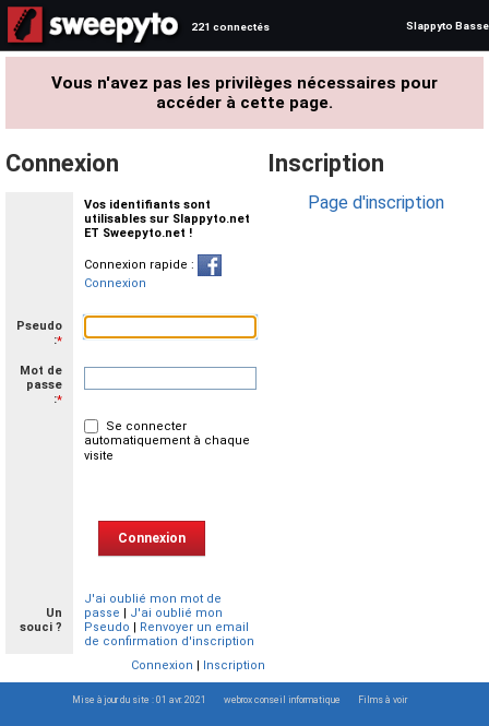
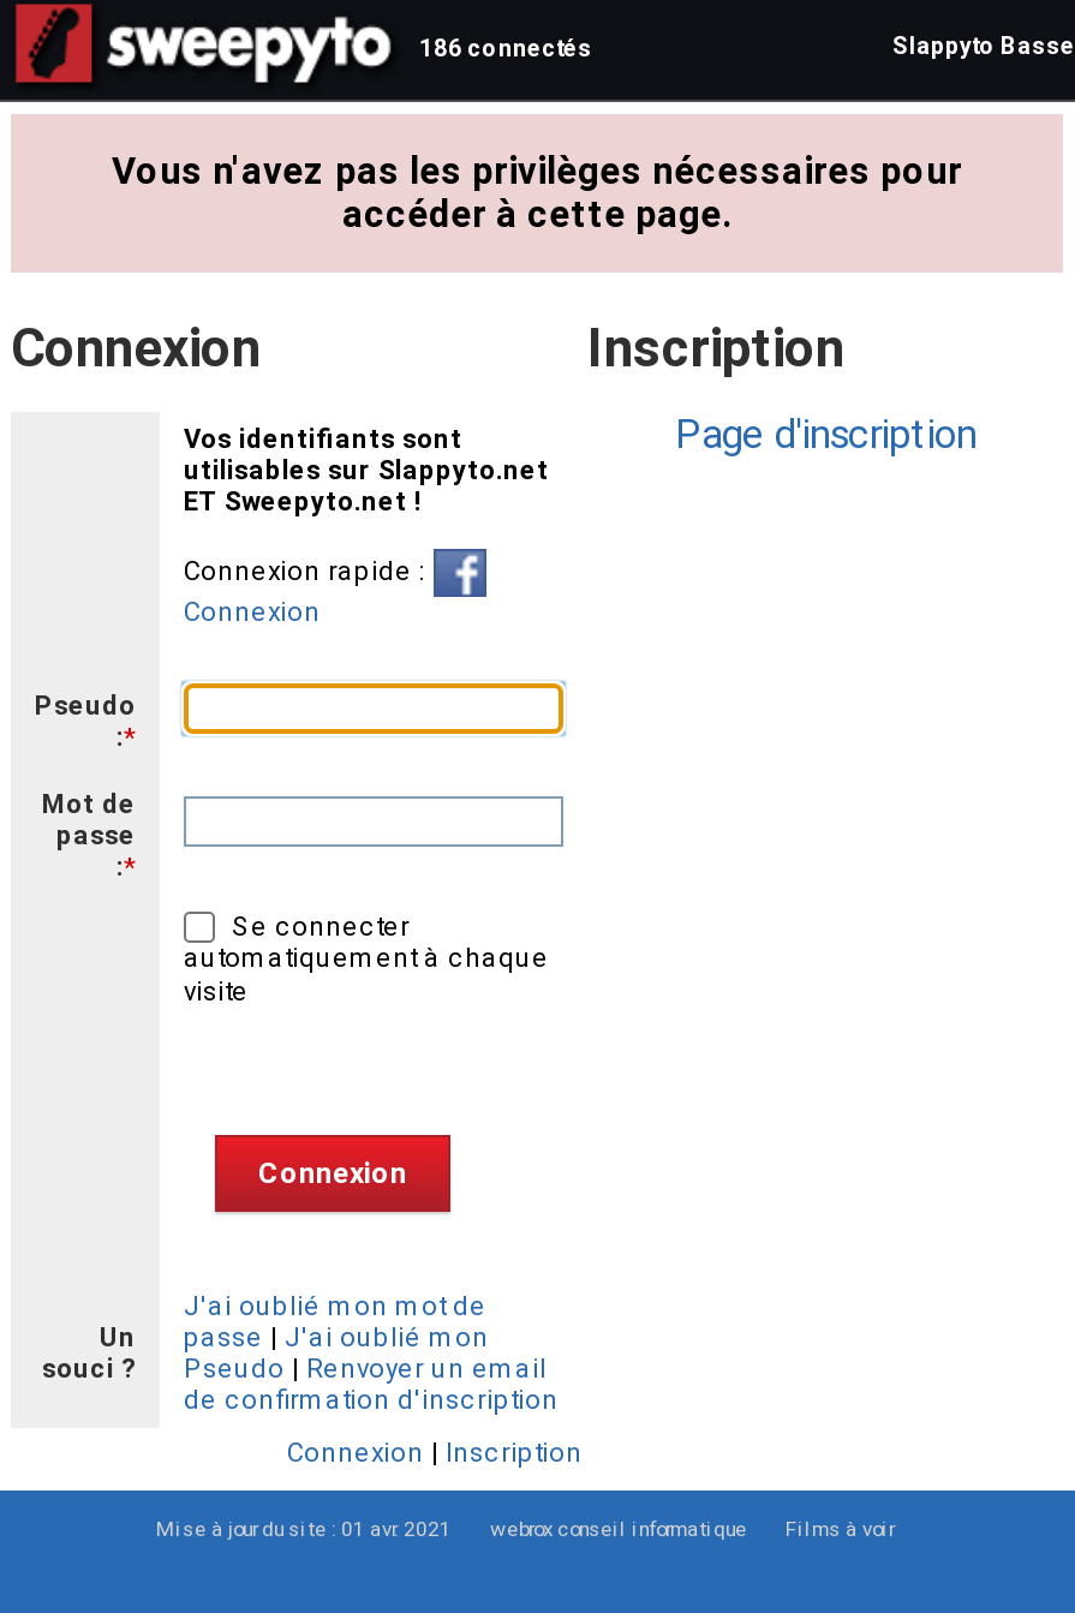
[191,21,270,33] 221 connectés -> [419,35,592,61] 186 connectés

